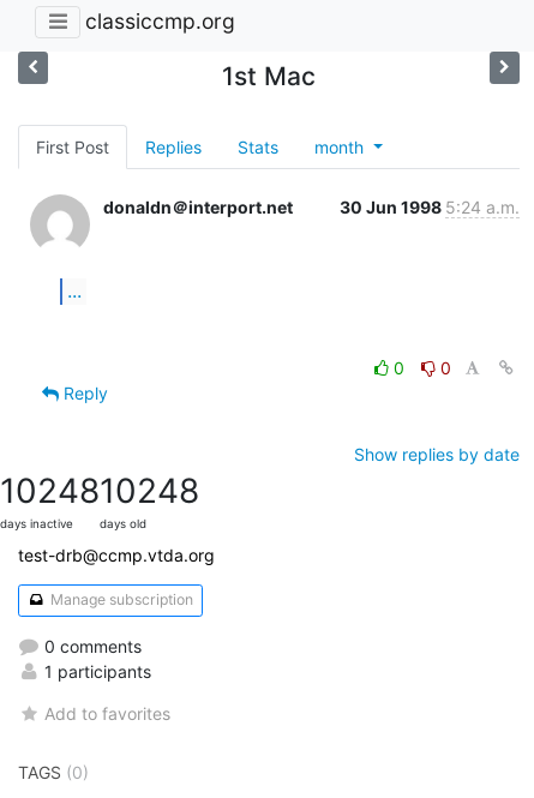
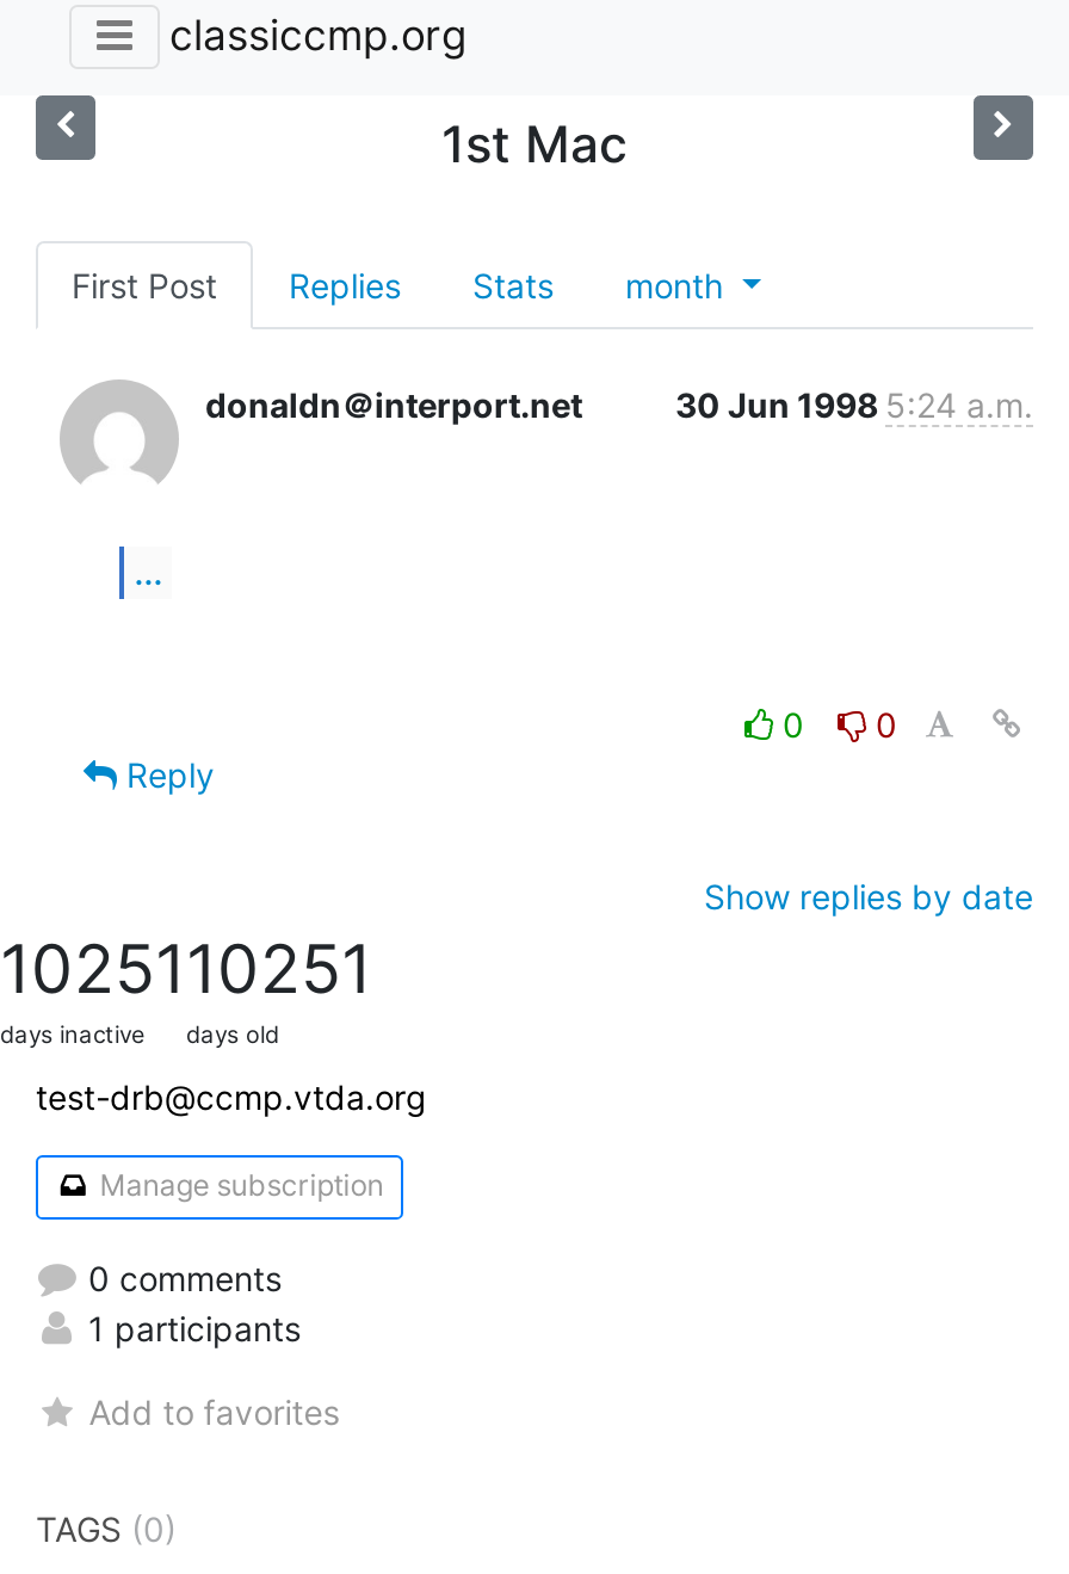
[0,470,100,511] 10248 -> [0,928,186,1009] 10251
[100,470,199,511] 10248 -> [186,928,372,1009] 10251

